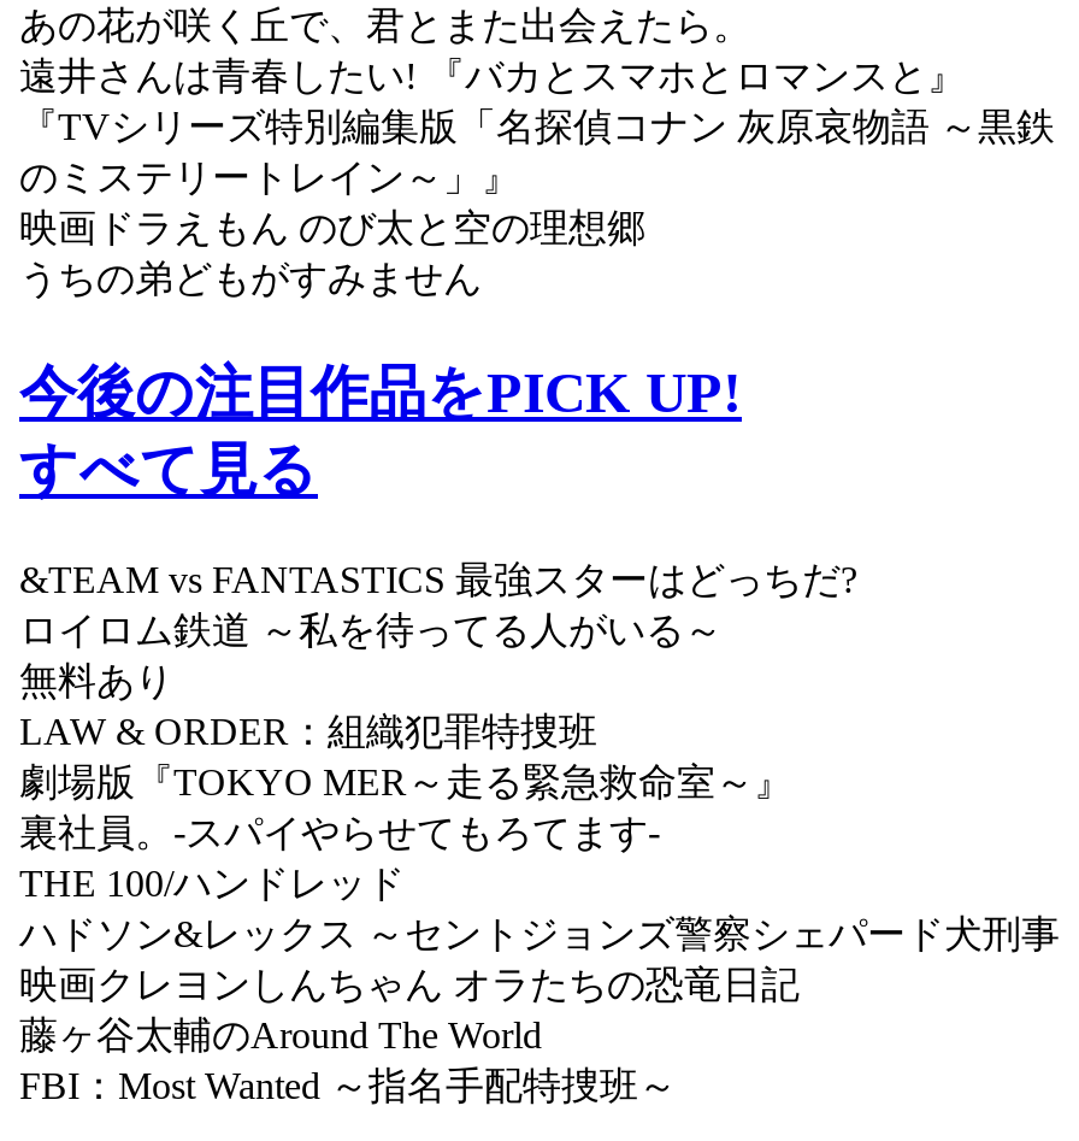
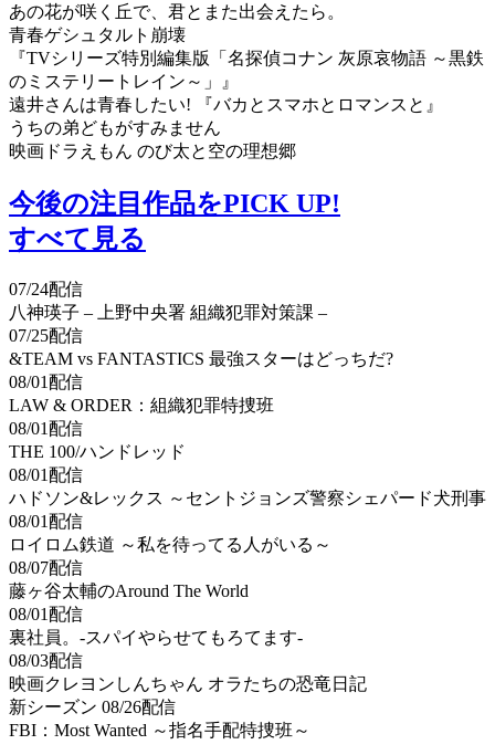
moved [19,56,966,97] -> [9,95,443,114]: 遠井さんは青春したい! 『バカとスマホとロマンスと』
none -> [9,26,186,45] 青春ゲシュタルト崩壊
moved [19,208,645,249] -> [9,142,296,161]: 映画ドラえもん のび太と空の理想郷
none -> [9,280,327,345] 07/24配信 | 八神瑛子 – 上野中央署 組織犯罪対策課 – | 07/25配信
moved [19,610,723,651] -> [9,535,331,554]: ロイロム鉄道 ～私を待ってる人がいる～
[19,661,173,701] 無料あり -> [9,373,84,391] 08/01配信
[19,762,792,803] 劇場版『TOKYO MER～走る緊急救命室～』 -> [9,419,84,438] 08/01配信
moved [19,812,660,853] -> [9,628,303,647]: 裏社員。-スパイやらせてもろてます-
none -> [9,465,84,484] 08/01配信
moved [19,964,800,1005] -> [9,674,367,693]: 映画クレヨンしんちゃん オラたちの恐竜日記
none -> [9,512,84,577] 08/01配信 | 08/07配信
none -> [9,605,177,716] 08/01配信 | 08/03配信 | 新シーズン 08/26配信

